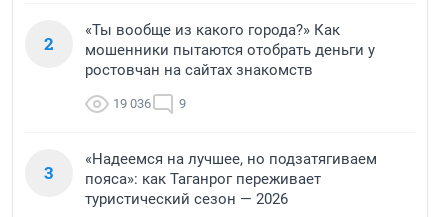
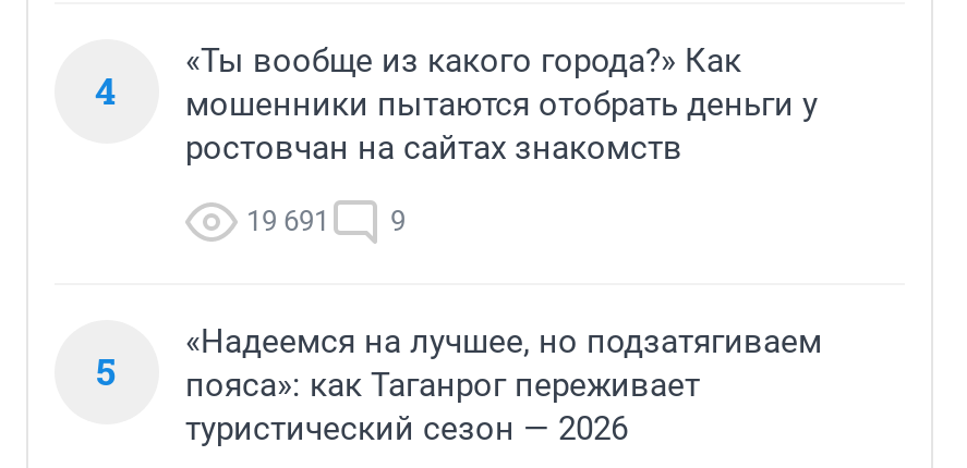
[44,32,375,59] 2 мошенники пытаются отобрать деньги у -> [95,66,818,124] 4 мошенники пытаются отобрать деньги у
[113,96,186,111] 19 036 9 -> [246,205,406,237] 19 691 9
[44,161,321,188] 3 пояса»: как Таганрог переживает -> [96,346,700,405] 5 пояса»: как Таганрог переживает

